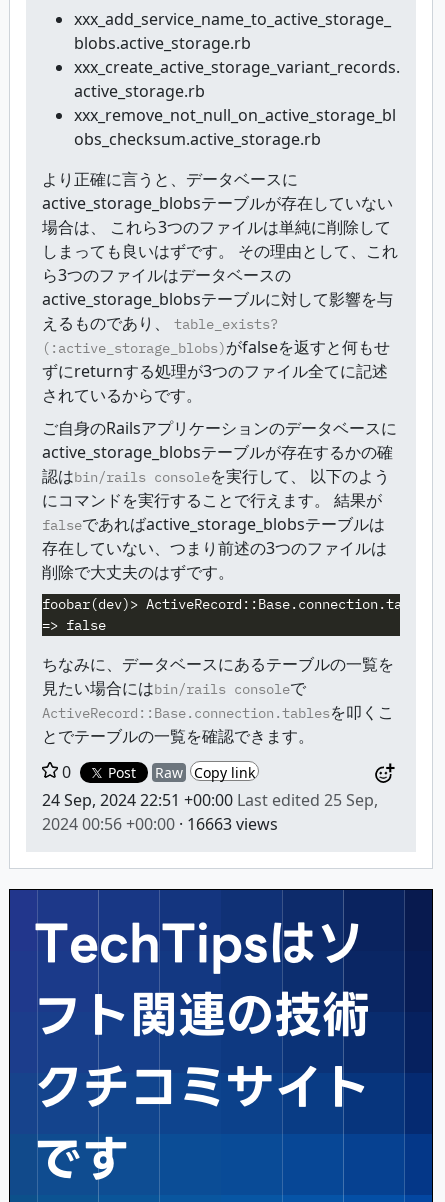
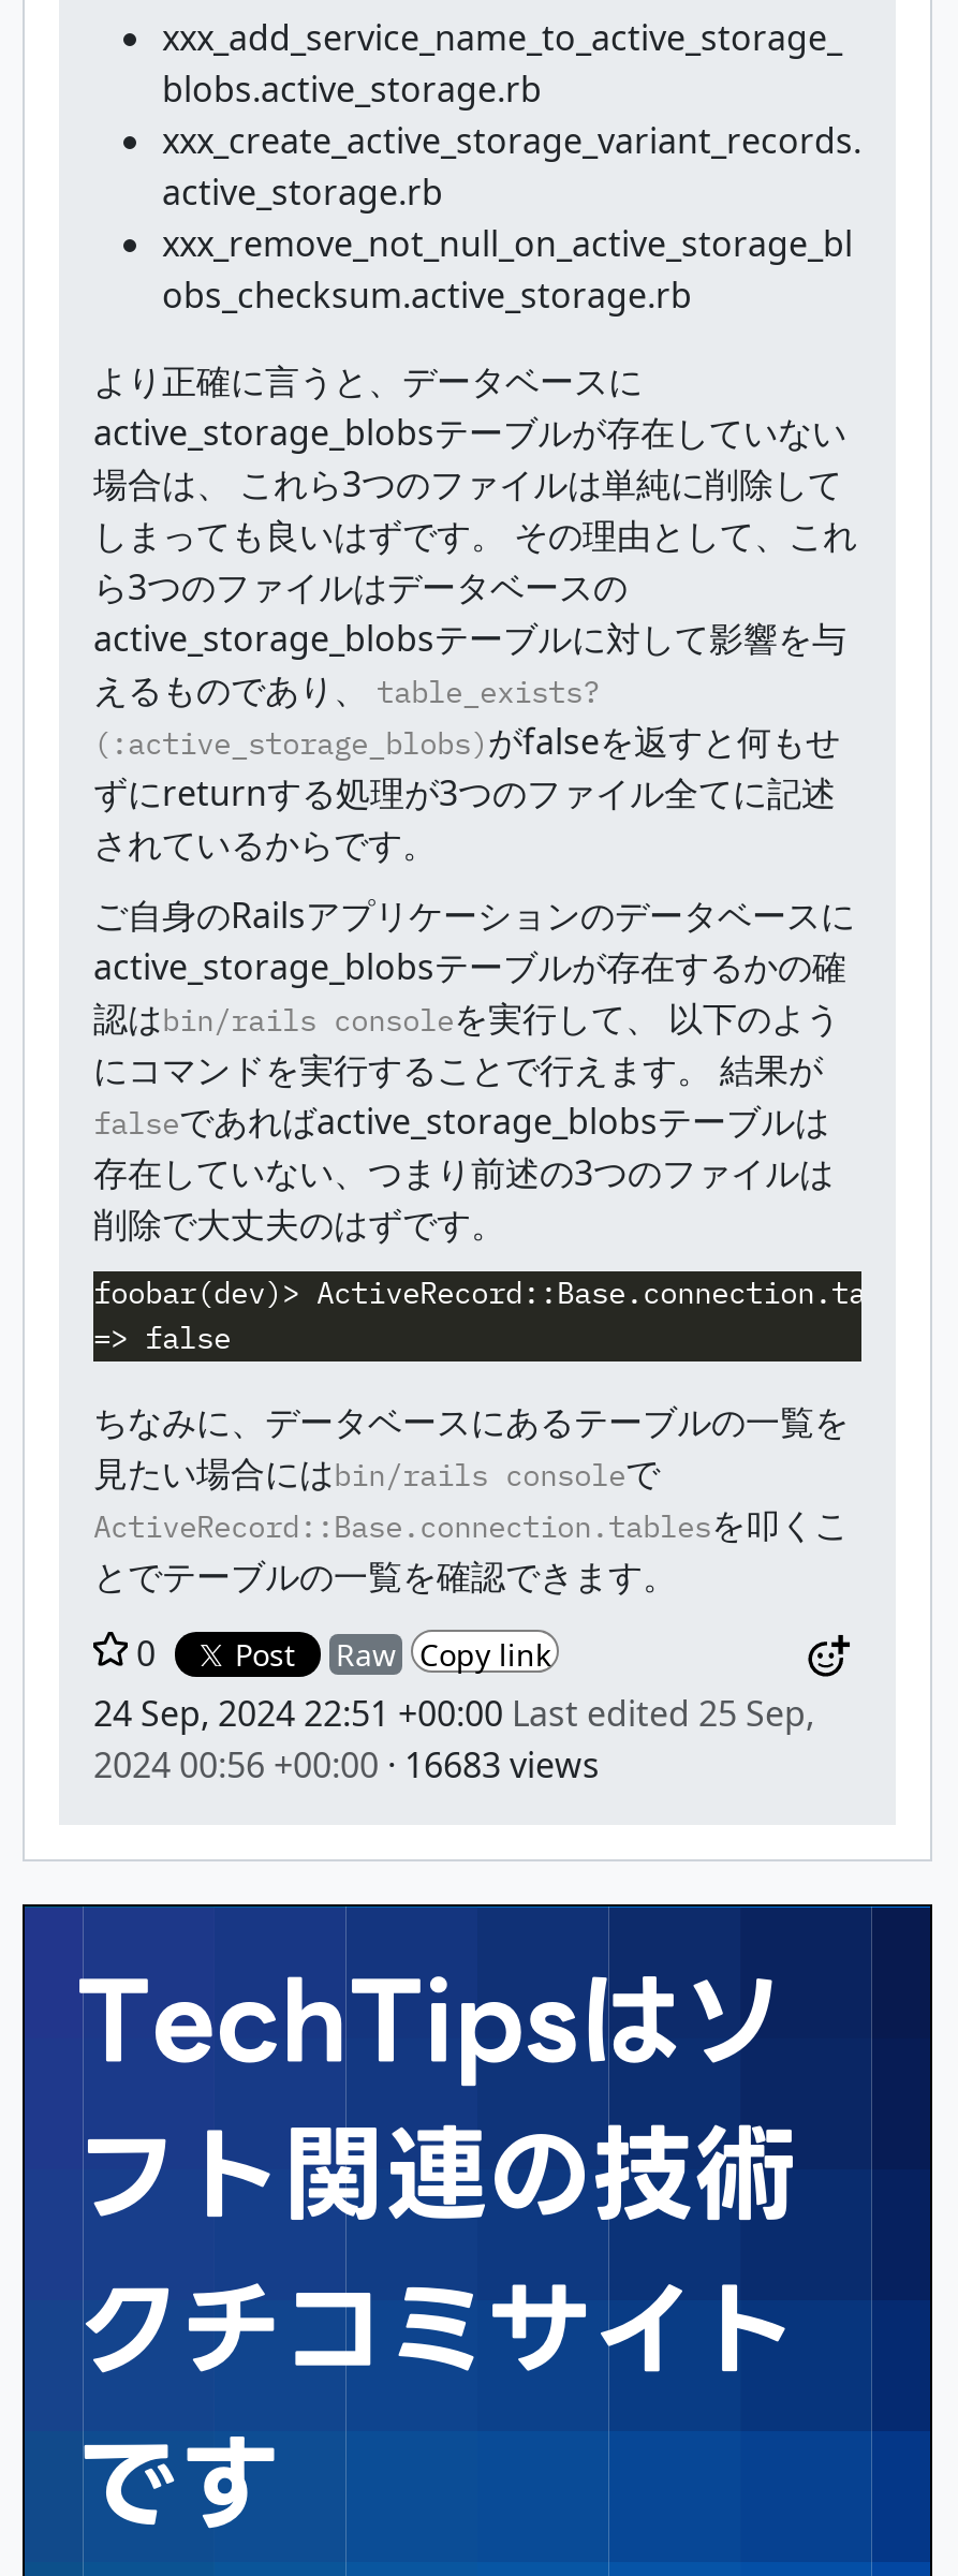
[42,813,278,835] 2024 00:56 +00:00 · 16663 views -> [93,1741,600,1788] 2024 00:56 +00:00 · 16683 views

